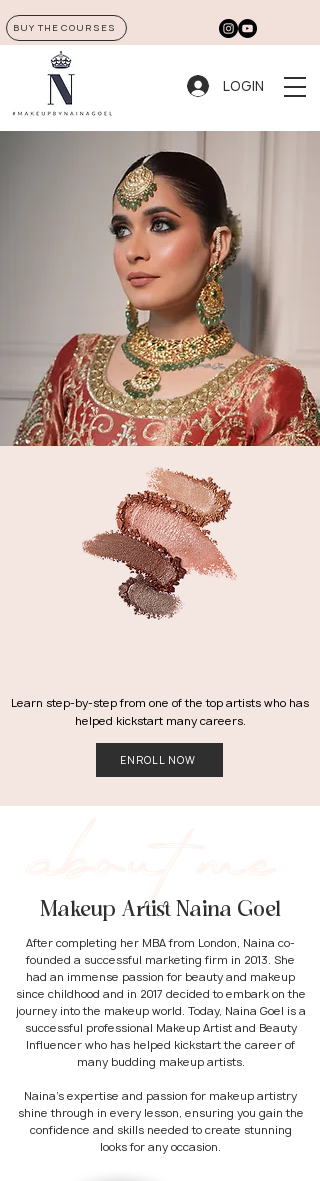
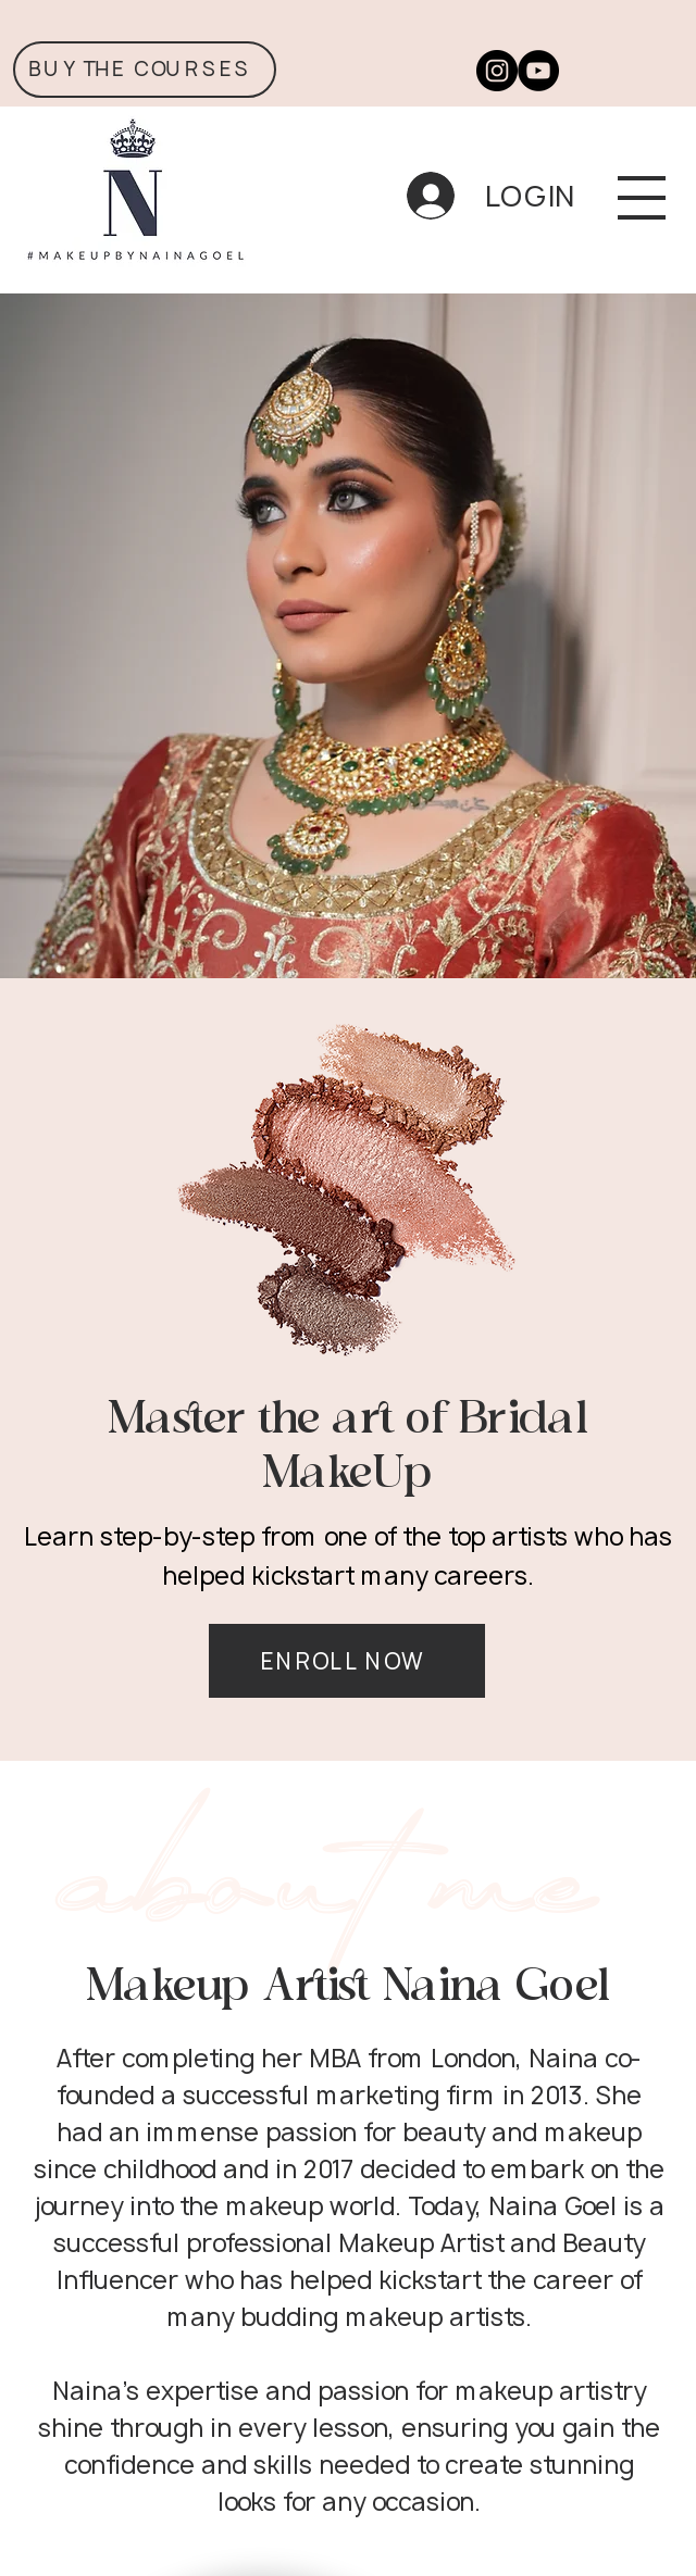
none -> [108,1400,588,1498] Master the art of Bridal | MakeUp

